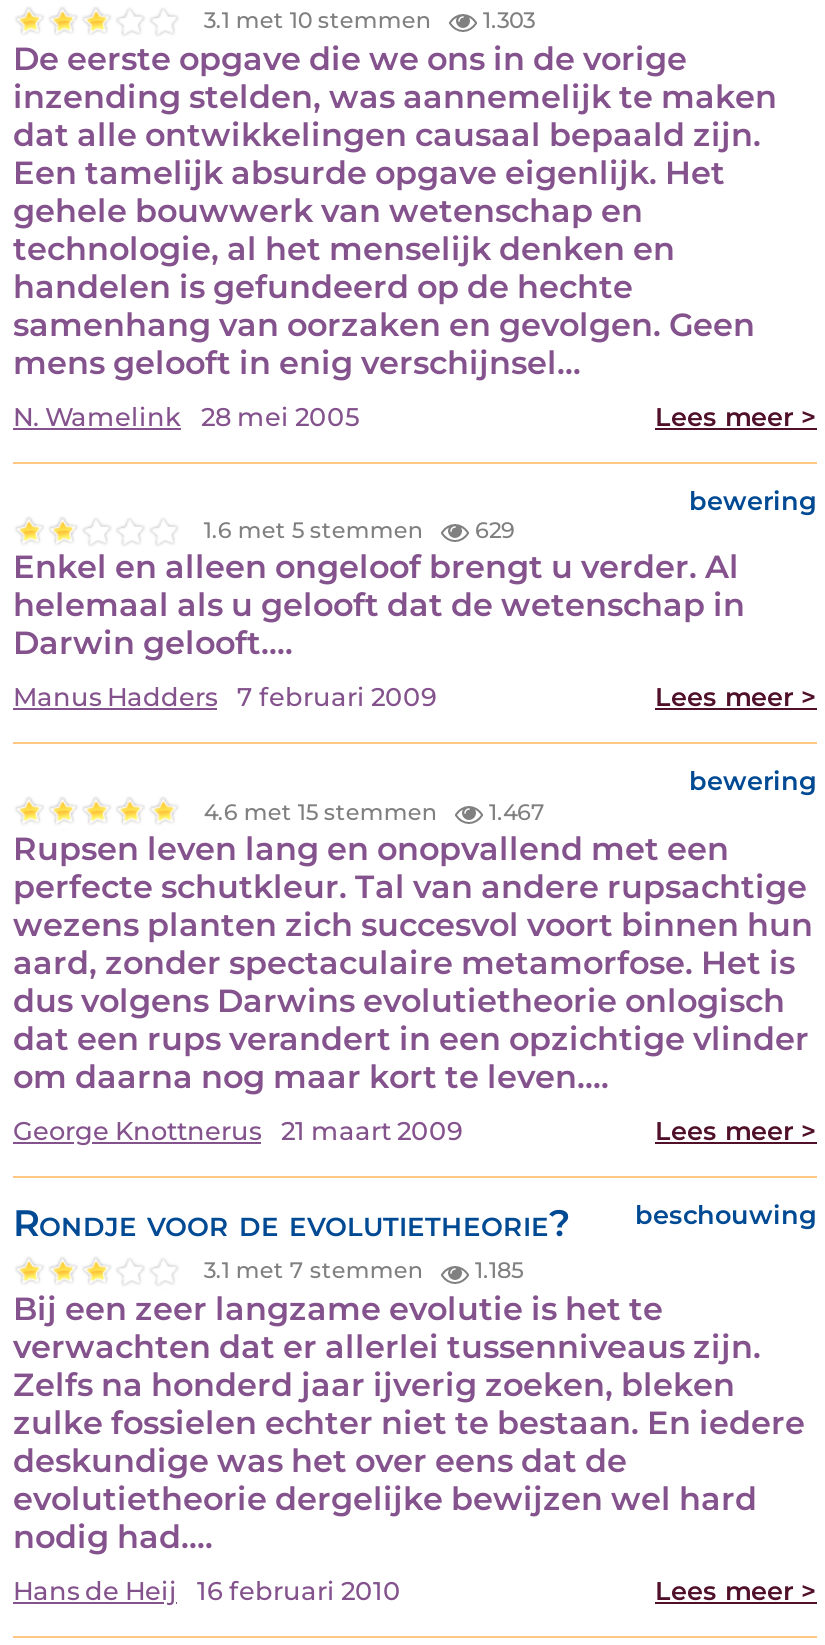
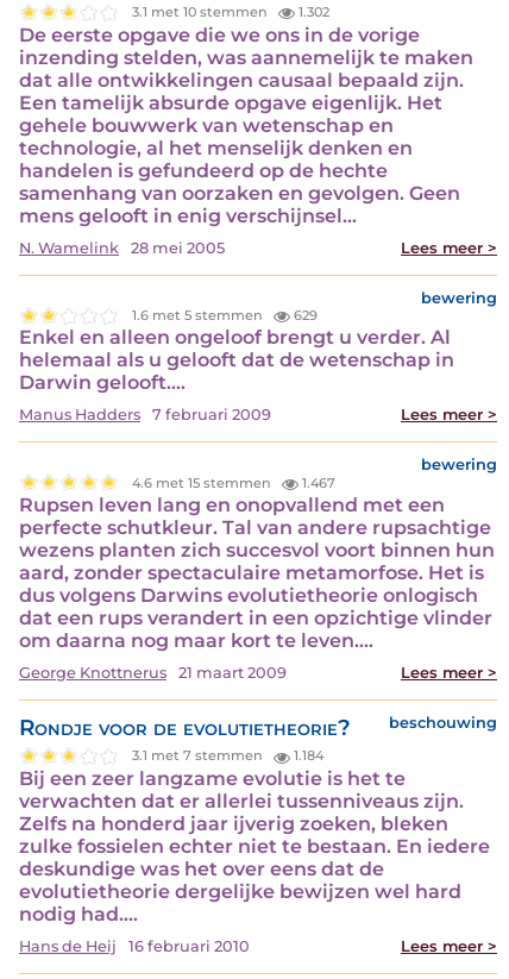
[204,6,535,34] 3.1 met 10 stemmen 1.303 -> [132,4,329,20] 3.1 met 10 stemmen 1.302
[204,1257,523,1285] 3.1 met 7 stemmen 1.185 -> [132,748,323,764] 3.1 met 7 stemmen 1.184

